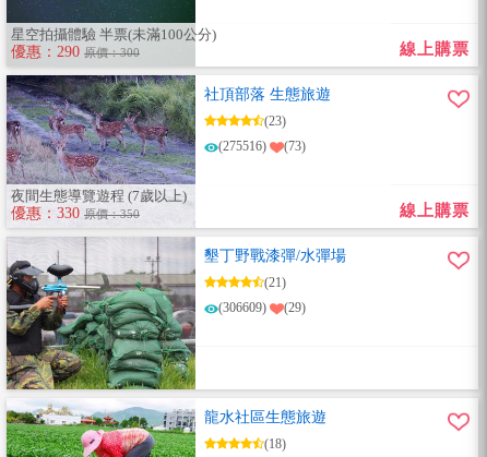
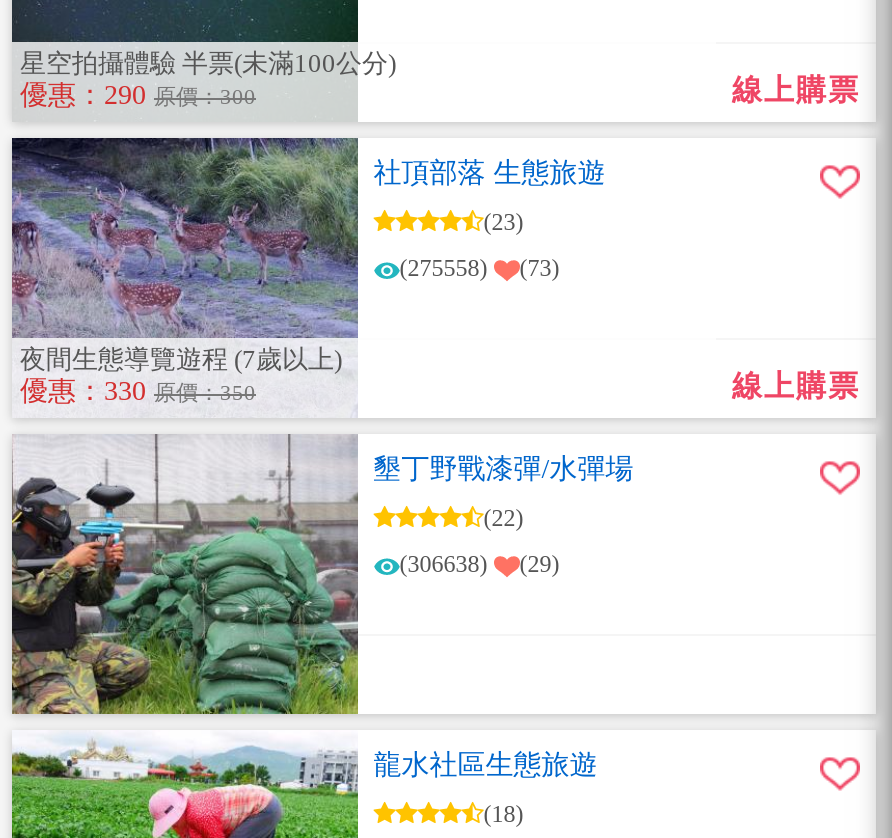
[218,139,306,154] (275516) (73) -> [400,254,560,282] (275558) (73)
[264,275,286,290] (21) -> [484,504,524,532] (22)
[218,300,306,315] (306609) (29) -> [400,550,560,578] (306638) (29)

